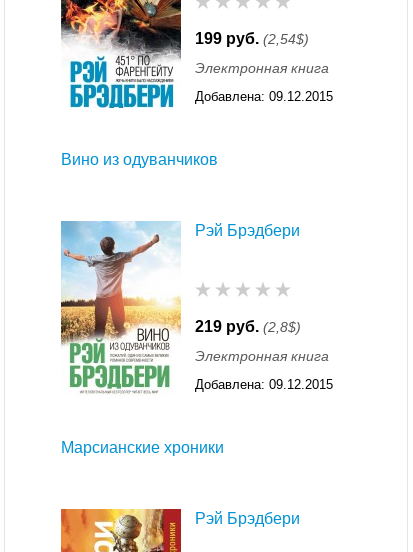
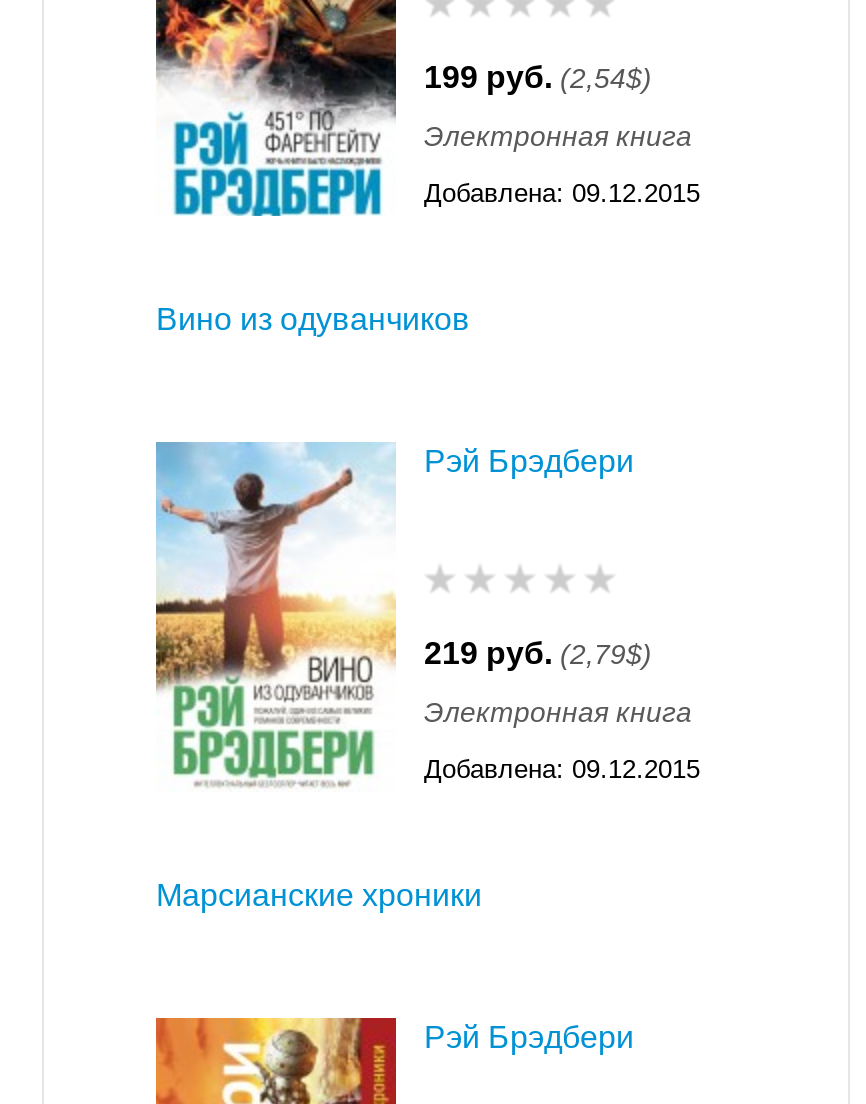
[195,317,301,334] 219 руб. (2,8$) -> [424,635,652,669] 219 руб. (2,79$)

